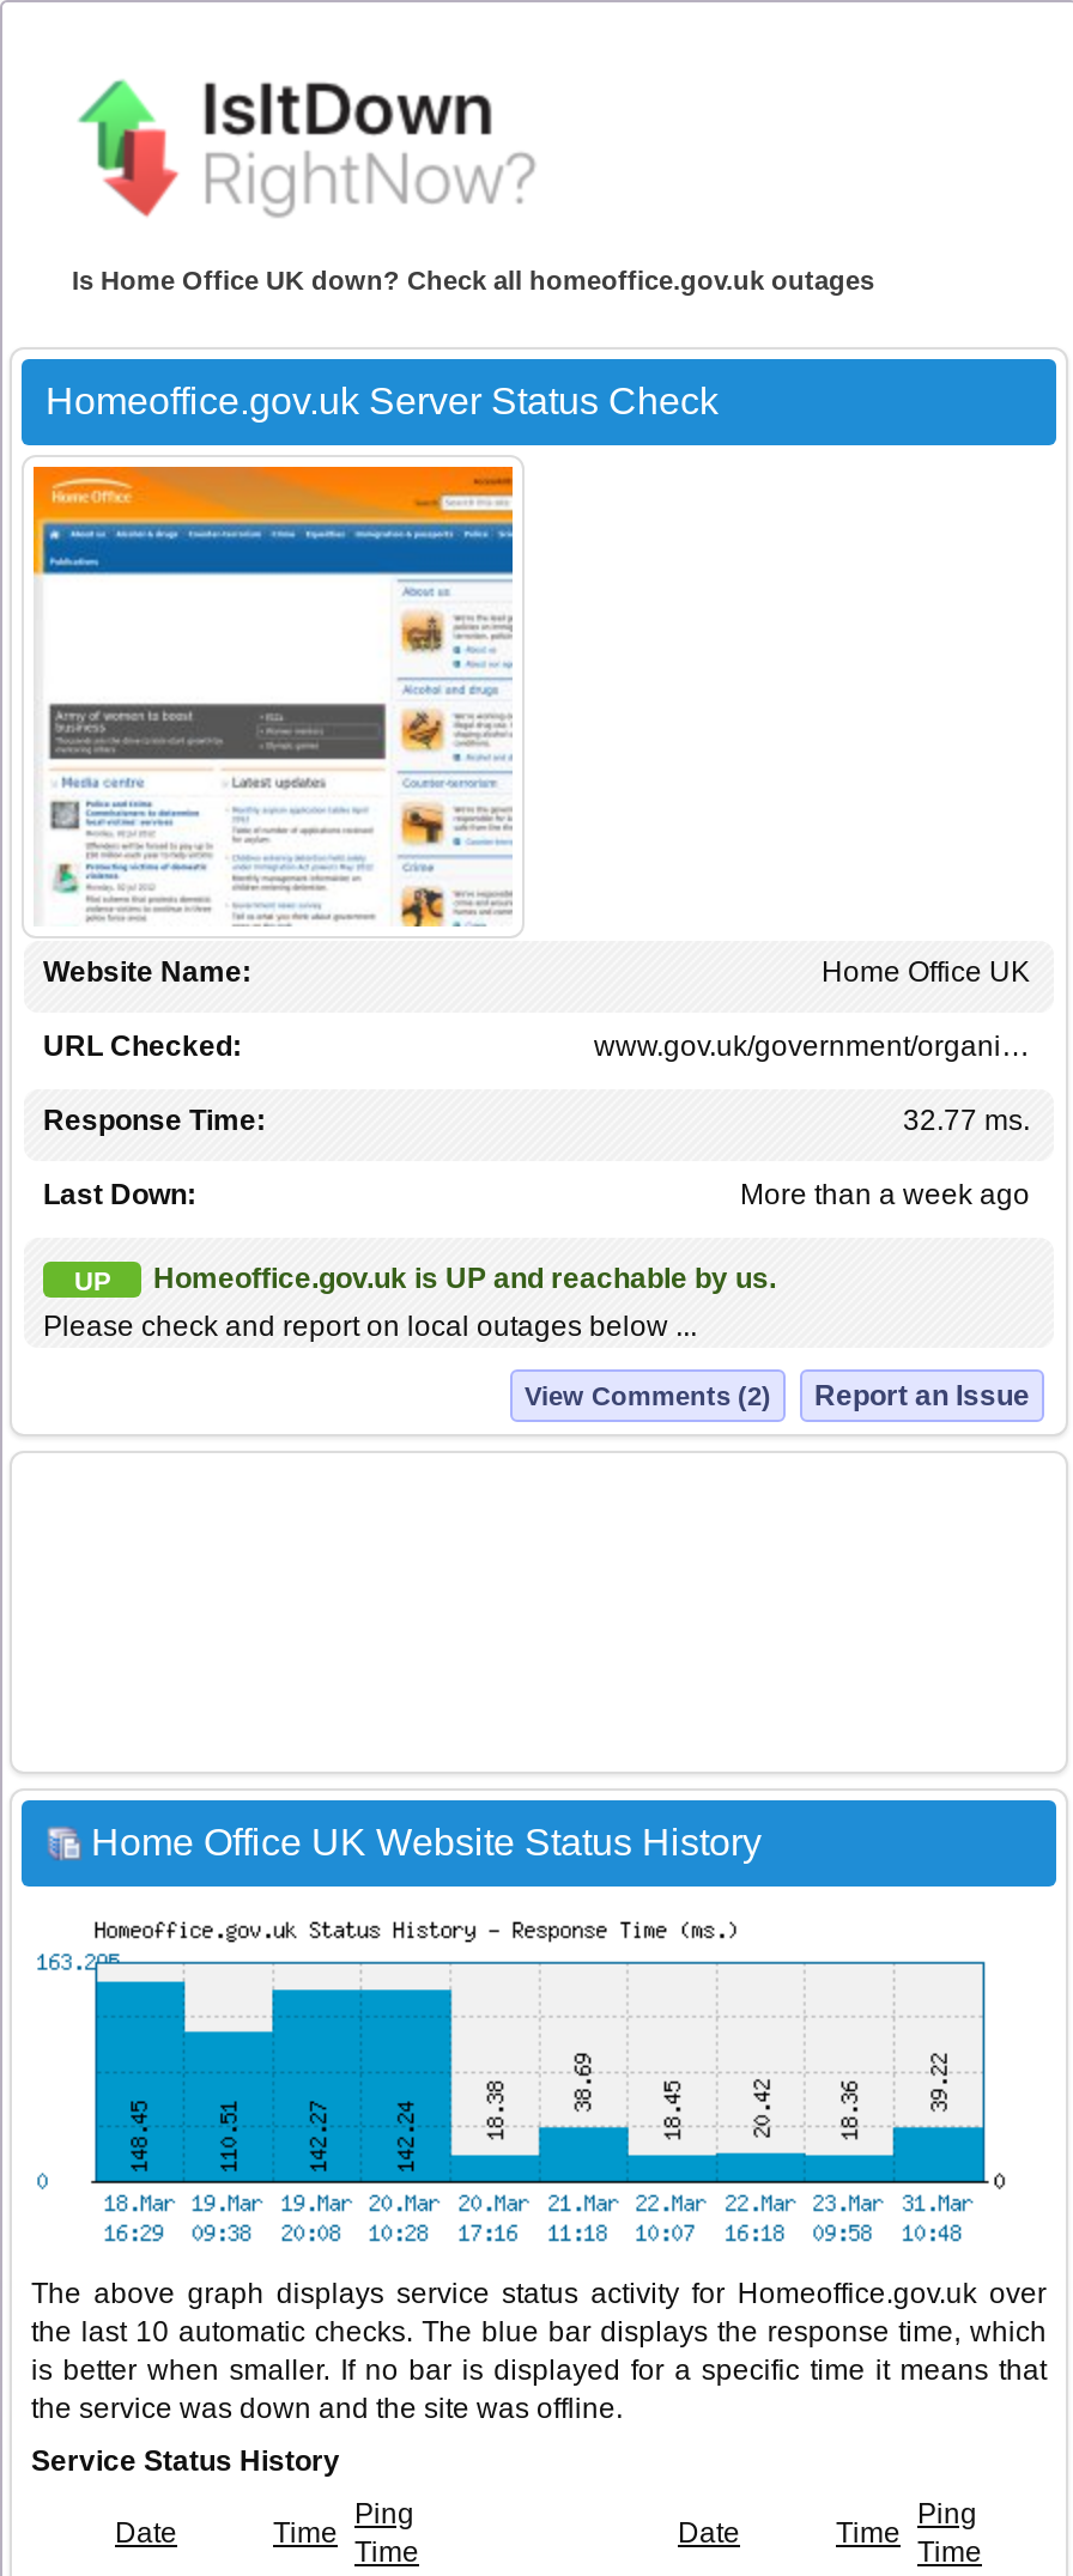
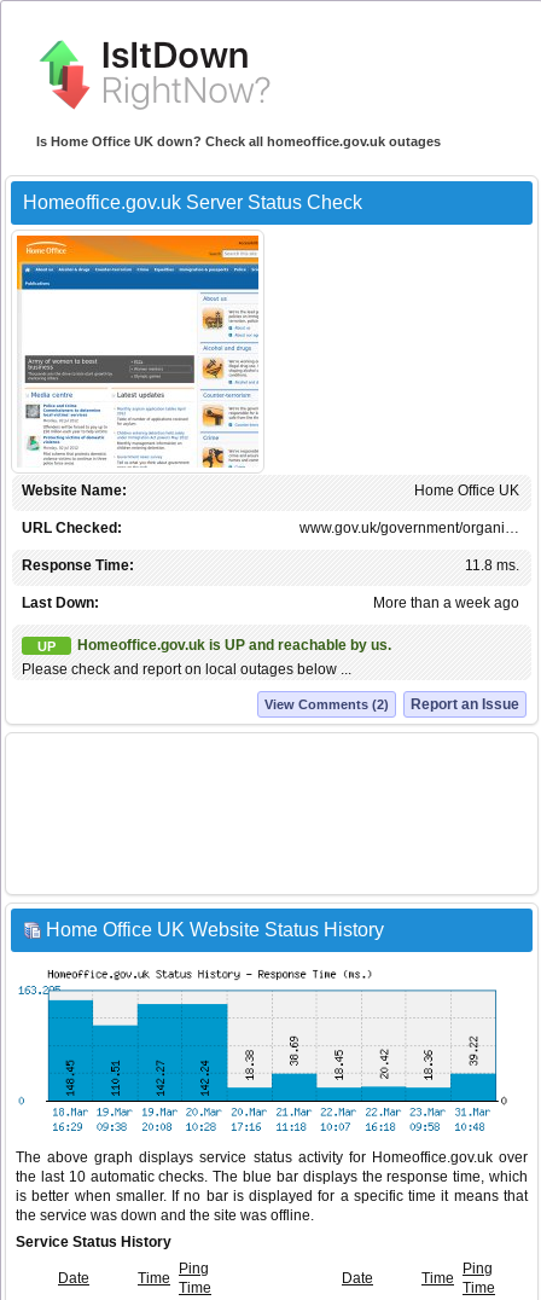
[903,1105,1030,1138] 32.77 ms. -> [465,557,519,574] 11.8 ms.

